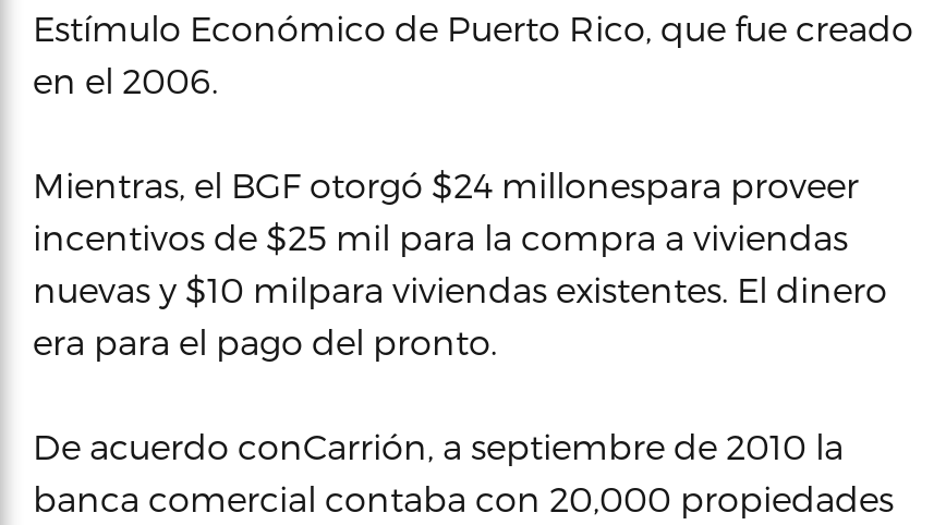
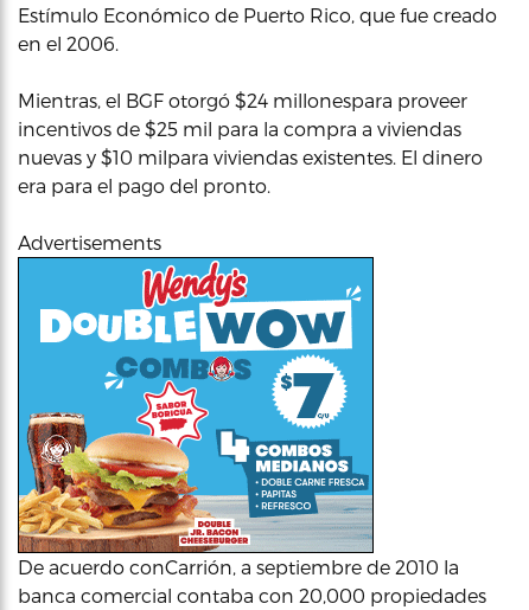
none -> [17,256,375,553] [image]
none -> [18,231,161,253] Advertisements

